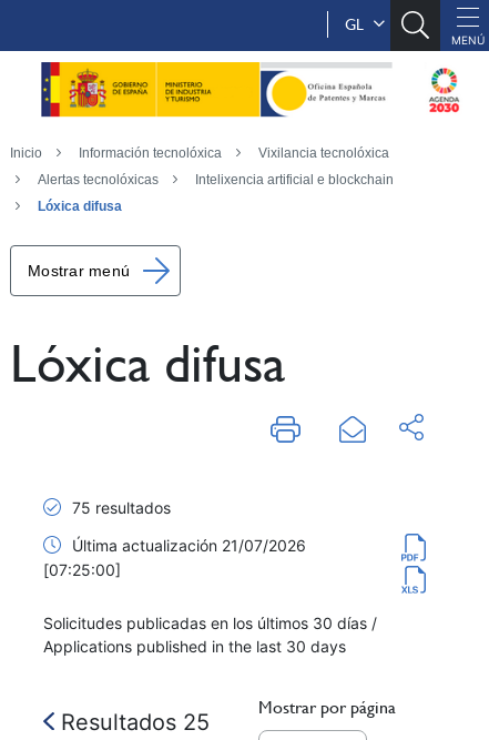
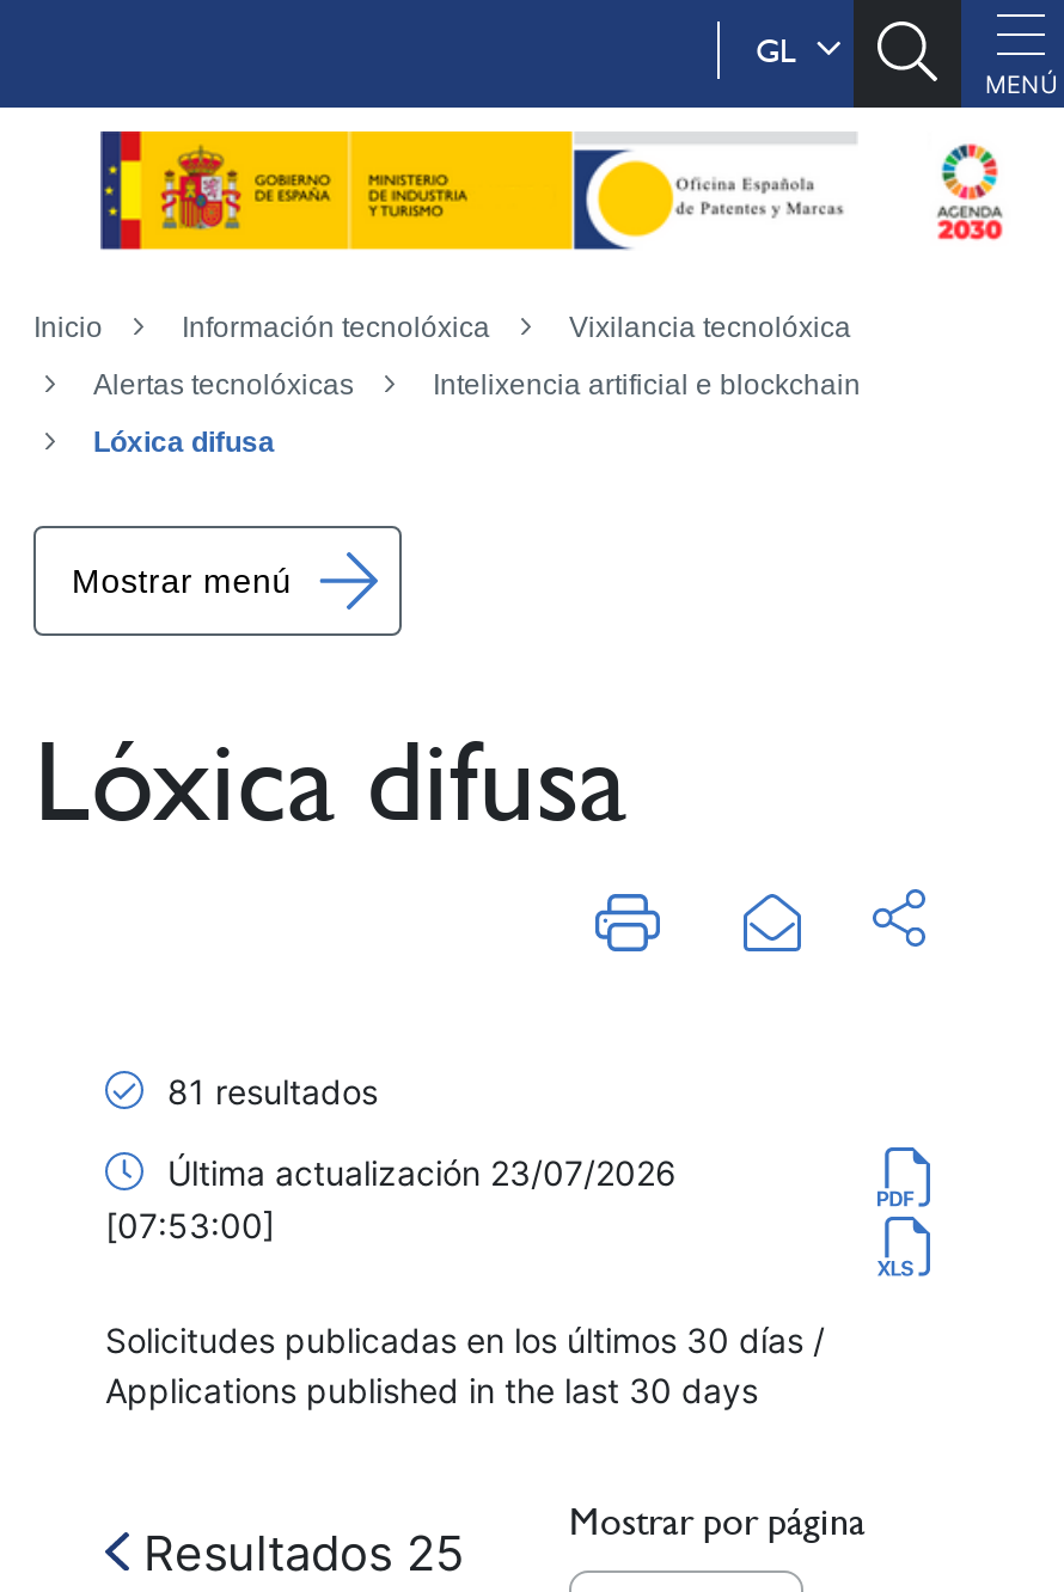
[68,498,171,517] 75 resultados -> [158,1070,378,1111] 81 resultados
[68,536,306,555] Última actualización 21/07/2026 -> [158,1152,677,1192] Última actualización 23/07/2026
[43,560,121,579] [07:25:00] -> [105,1205,275,1245] [07:53:00]

